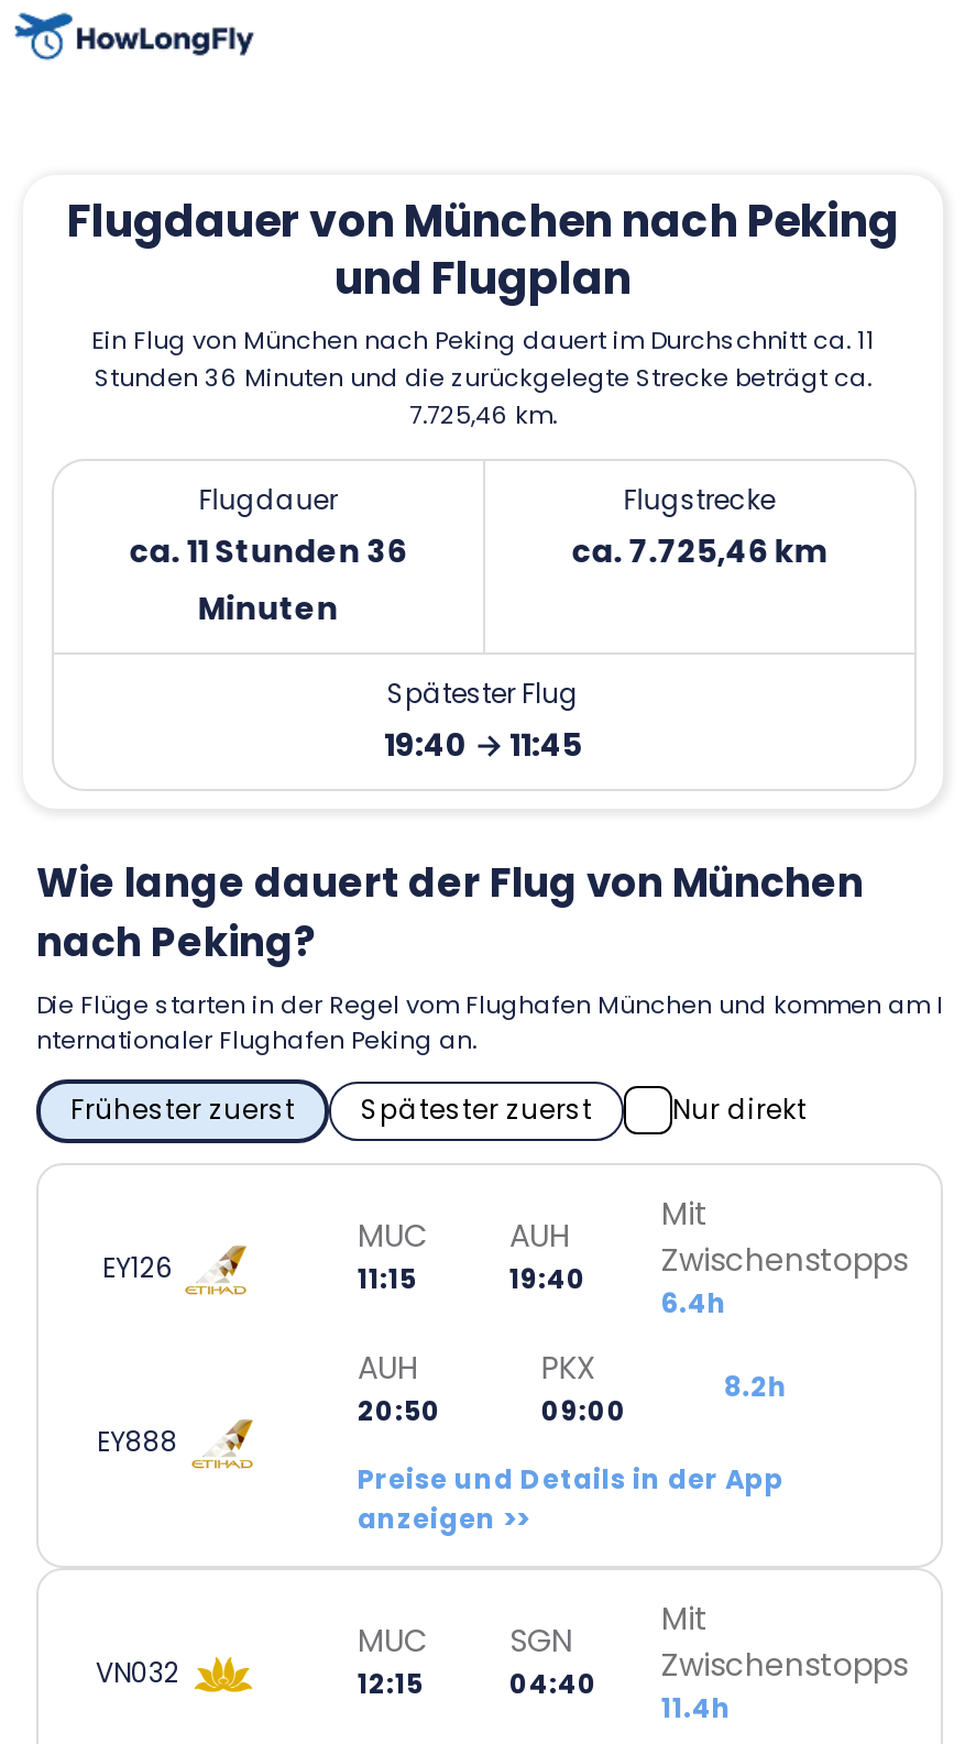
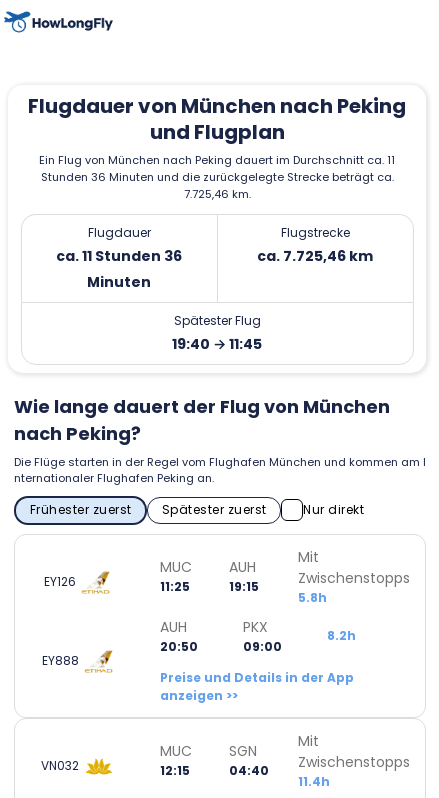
[358,1261,417,1298] 11:15 -> [160,578,190,595] 11:25
[509,1261,586,1298] 19:40 -> [229,578,259,595] 19:15
[661,1284,727,1321] 6.4h -> [298,589,327,606] 5.8h

